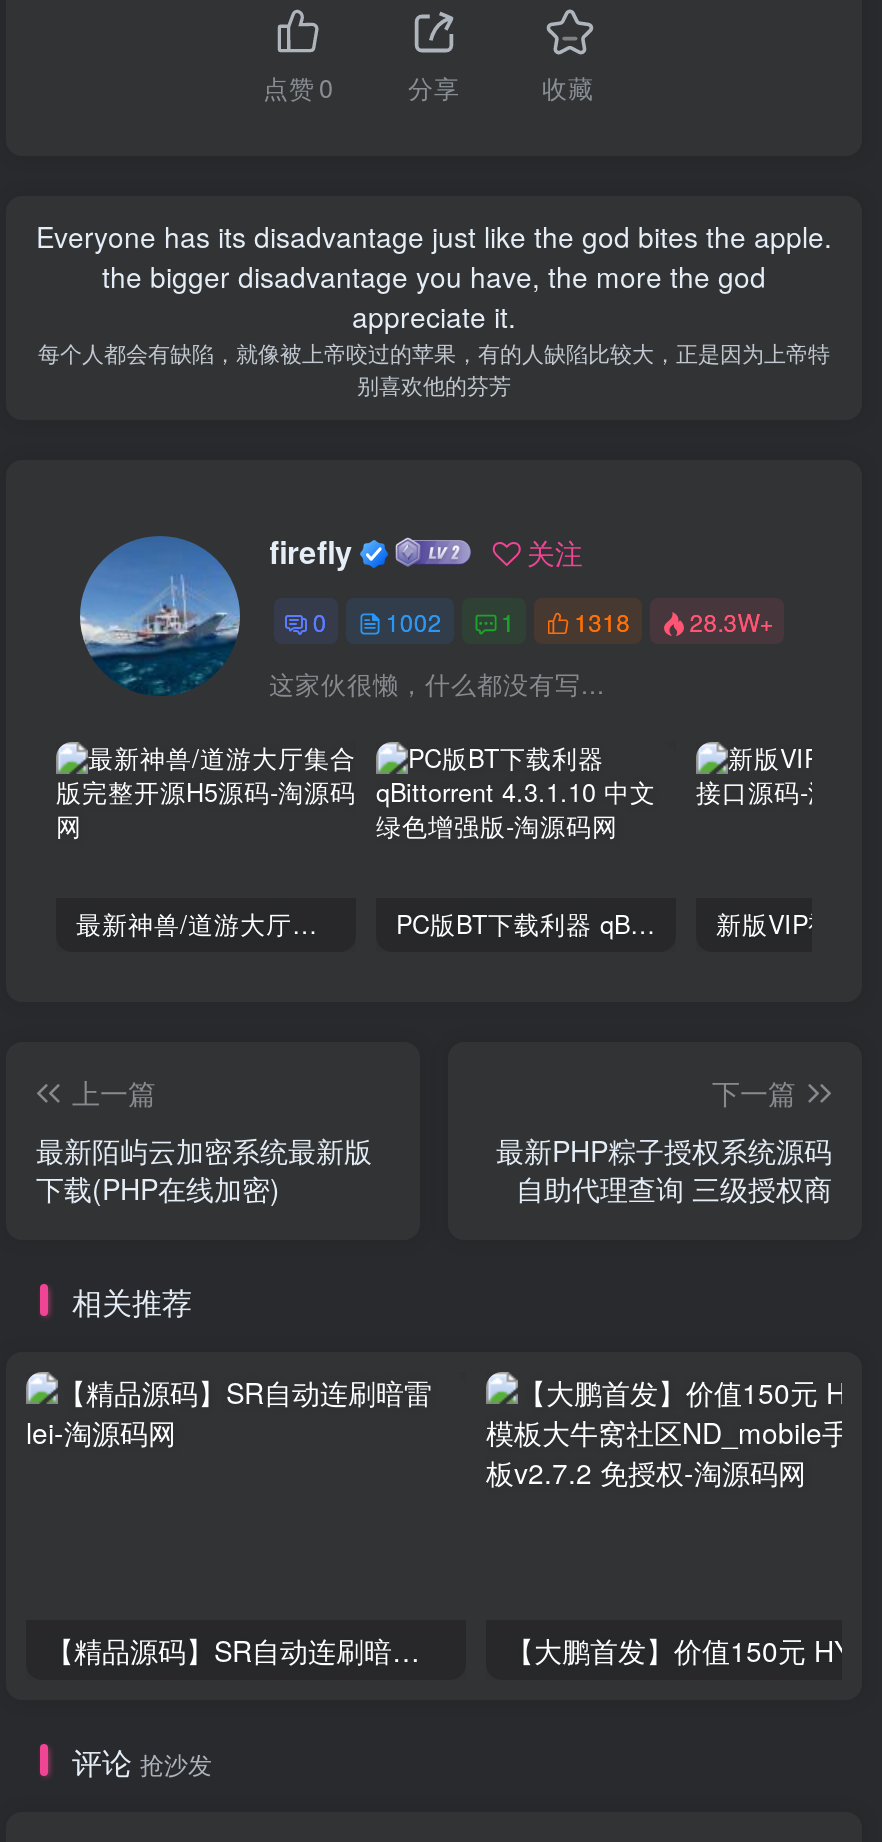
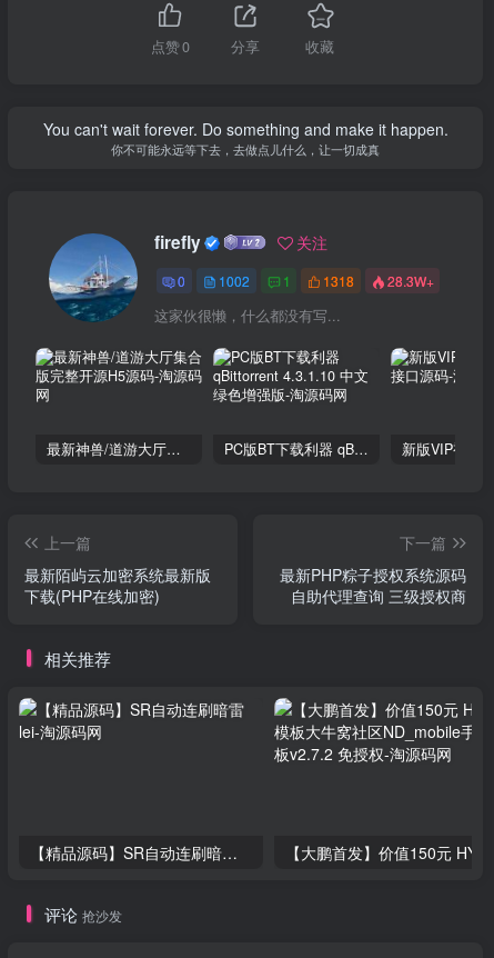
[36,216,832,400] Everyone has its disadvantage just like the god bites the apple. | the bigger disadvantage you have, the more the god | appreciate it. | 每个人都会有缺陷，就像被上帝咬过的苹果，有的人缺陷比较大，正是因为上帝特 | 别喜欢他的芬芳 -> [43,118,448,158] You can't wait forever. Do something and make it happen. | 你不可能永远等下去，去做点儿什么，让一切成真

